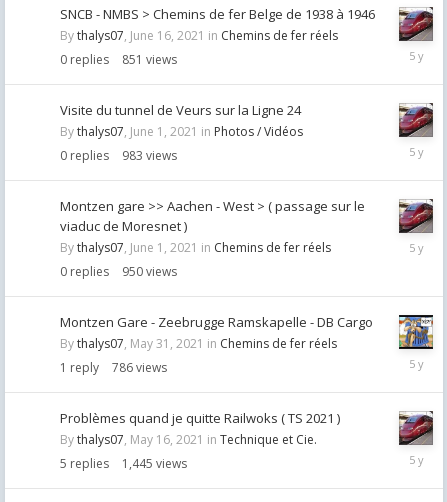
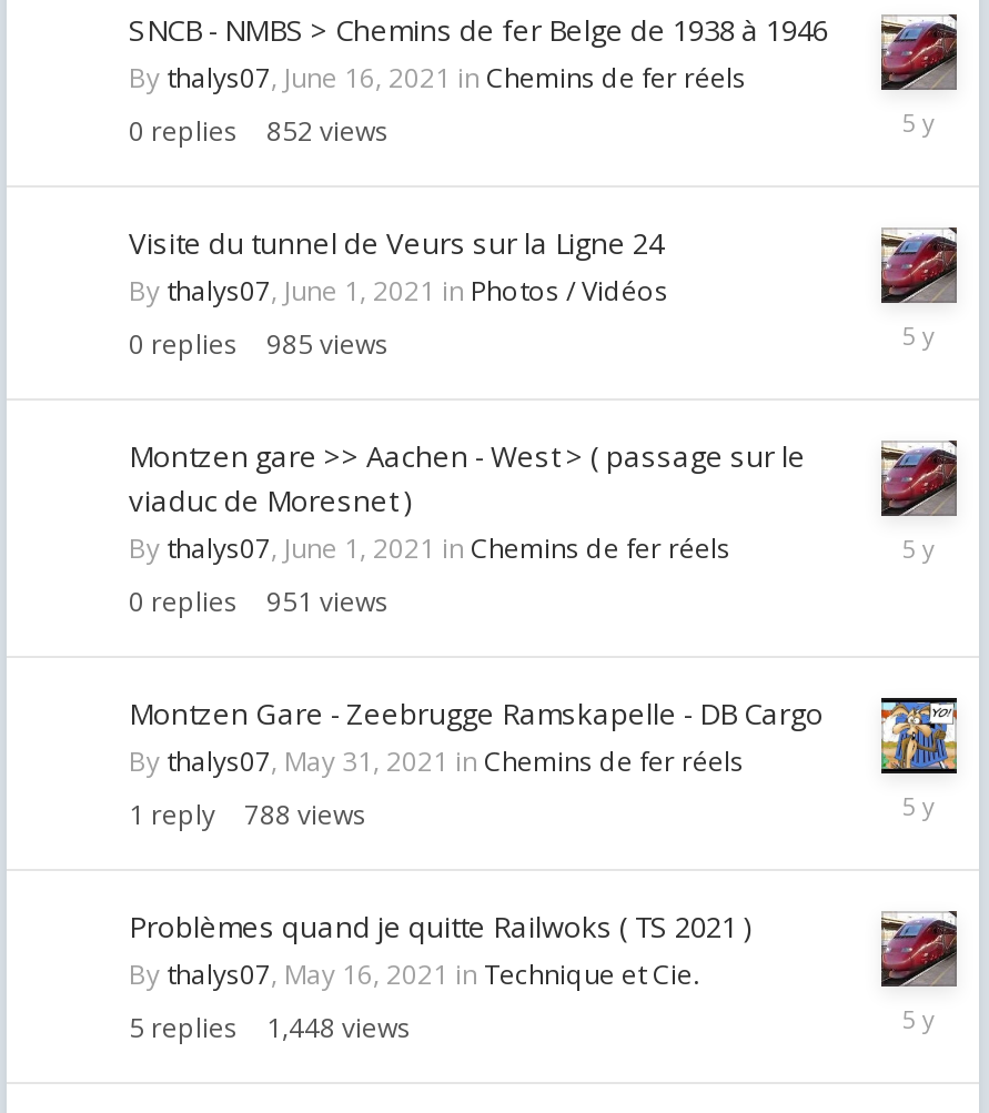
[60,51,177,68] 0 replies 851 views -> [129,112,388,150] 0 replies 852 views
[60,147,177,164] 0 replies 983 views -> [129,325,388,363] 0 replies 985 views
[60,263,177,280] 0 replies 950 views -> [129,583,388,620] 0 replies 951 views
[60,359,167,376] 1 reply 786 views -> [129,796,366,833] 1 reply 788 views
[60,455,187,472] 5 replies 1,445 views -> [129,1009,411,1046] 5 replies 1,448 views

